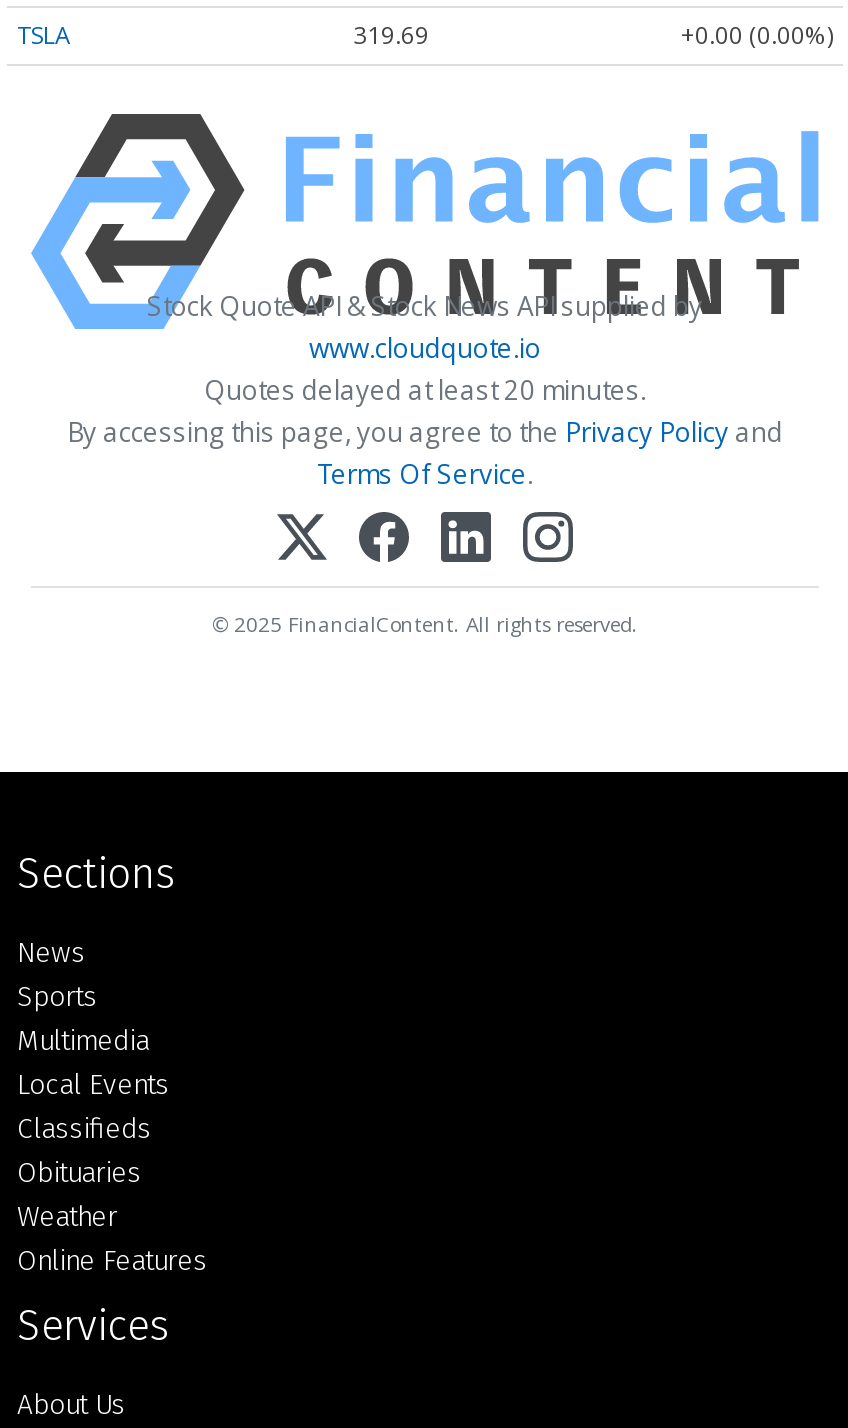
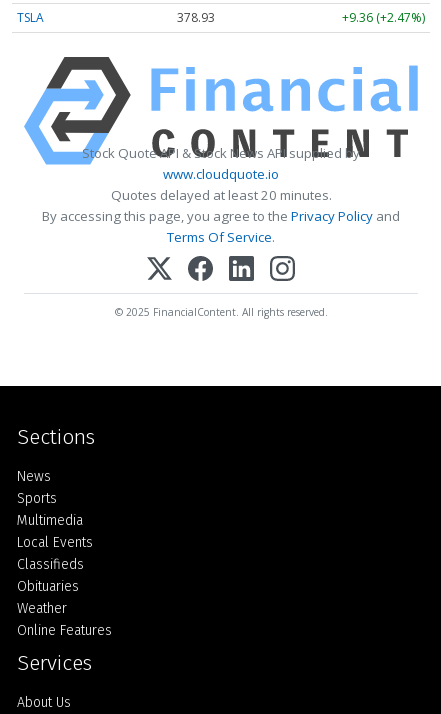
[353,17,429,51] 319.69 -> [177,8,215,25] 378.93
[681,17,833,51] +0.00 (0.00%) -> [342,8,425,25] +9.36 (+2.47%)

